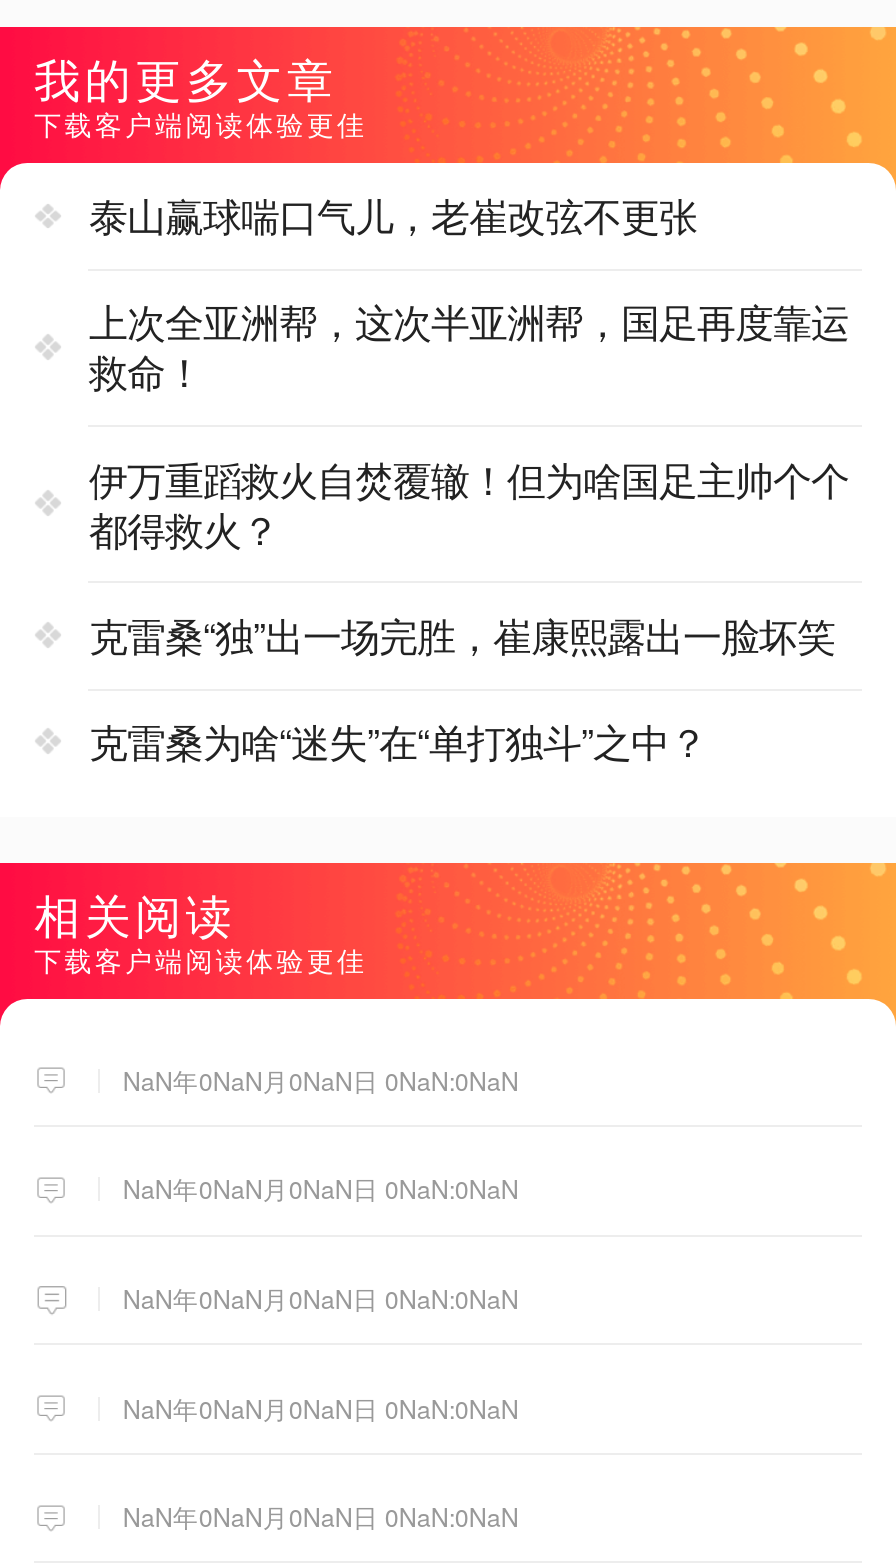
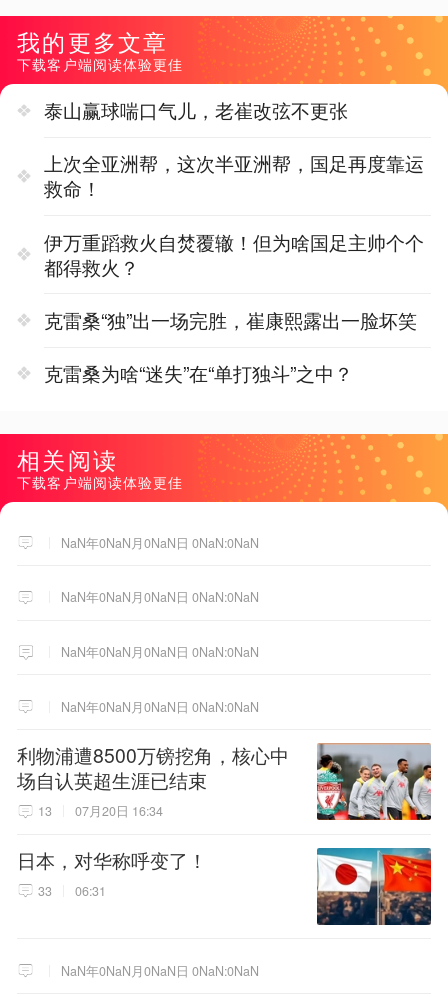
none -> [17,741,432,900] [image] | 利物浦遭8500万镑挖角，核心中 | 场自认英超生涯已结束 | 13 | 07月20日 16:34 | 日本，对华称呼变了！ | 33 | 06:31
none -> [316,847,432,926] [image]

